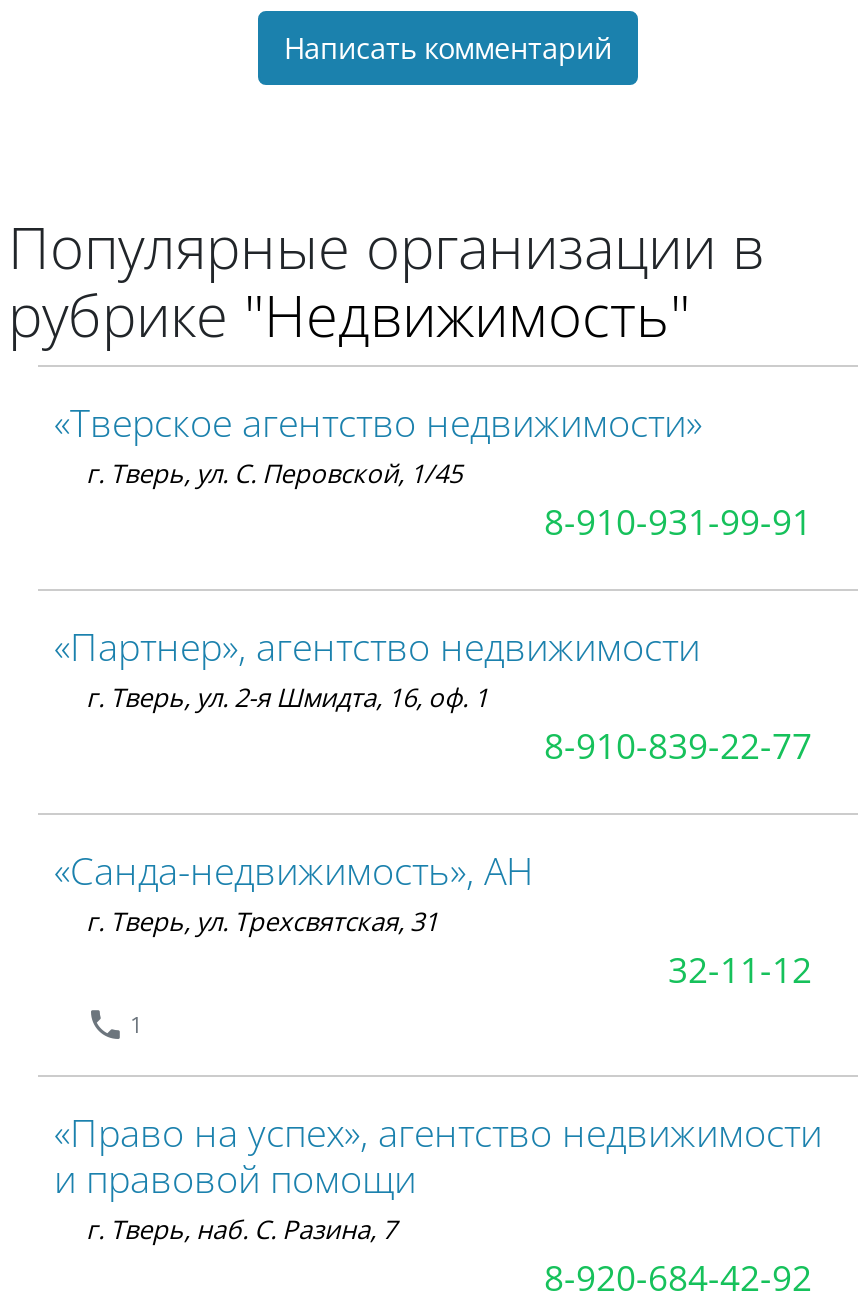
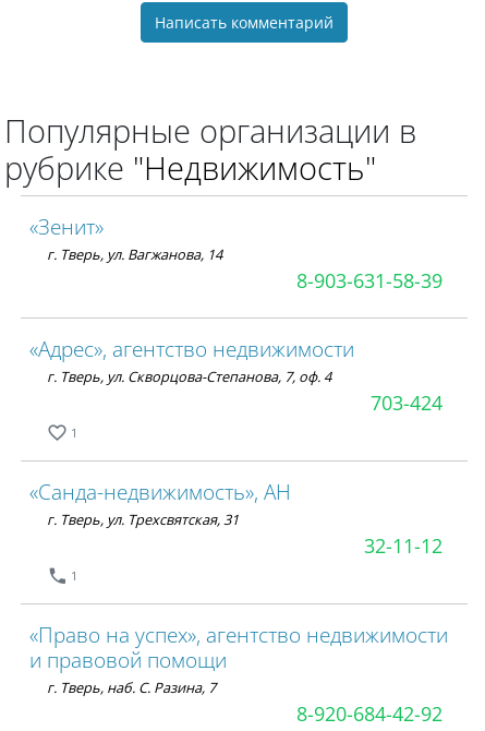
[54,395,812,545] «Тверское агентство недвижимости» | г. Тверь, ул. С. Перовской, 1/45 | 8-910-931-99-91 -> [29,212,442,293] «Зенит» | г. Тверь, ул. Вагжанова, 14 | 8-903-631-58-39
[54,619,812,769] «Партнер», агентство недвижимости | г. Тверь, ул. 2-я Шмидта, 16, оф. 1 | 8-910-839-22-77 -> [29,334,442,441] «Адрес», агентство недвижимости | г. Тверь, ул. Скворцова-Степанова, 7, оф. 4 | 703-424 | 1

